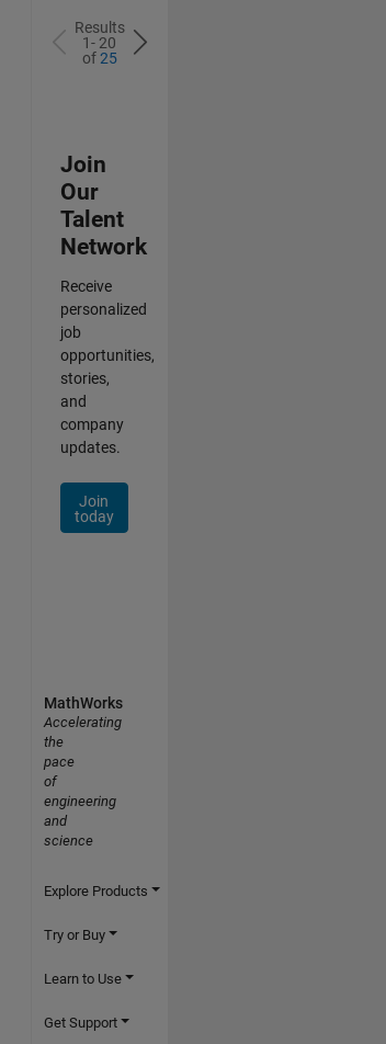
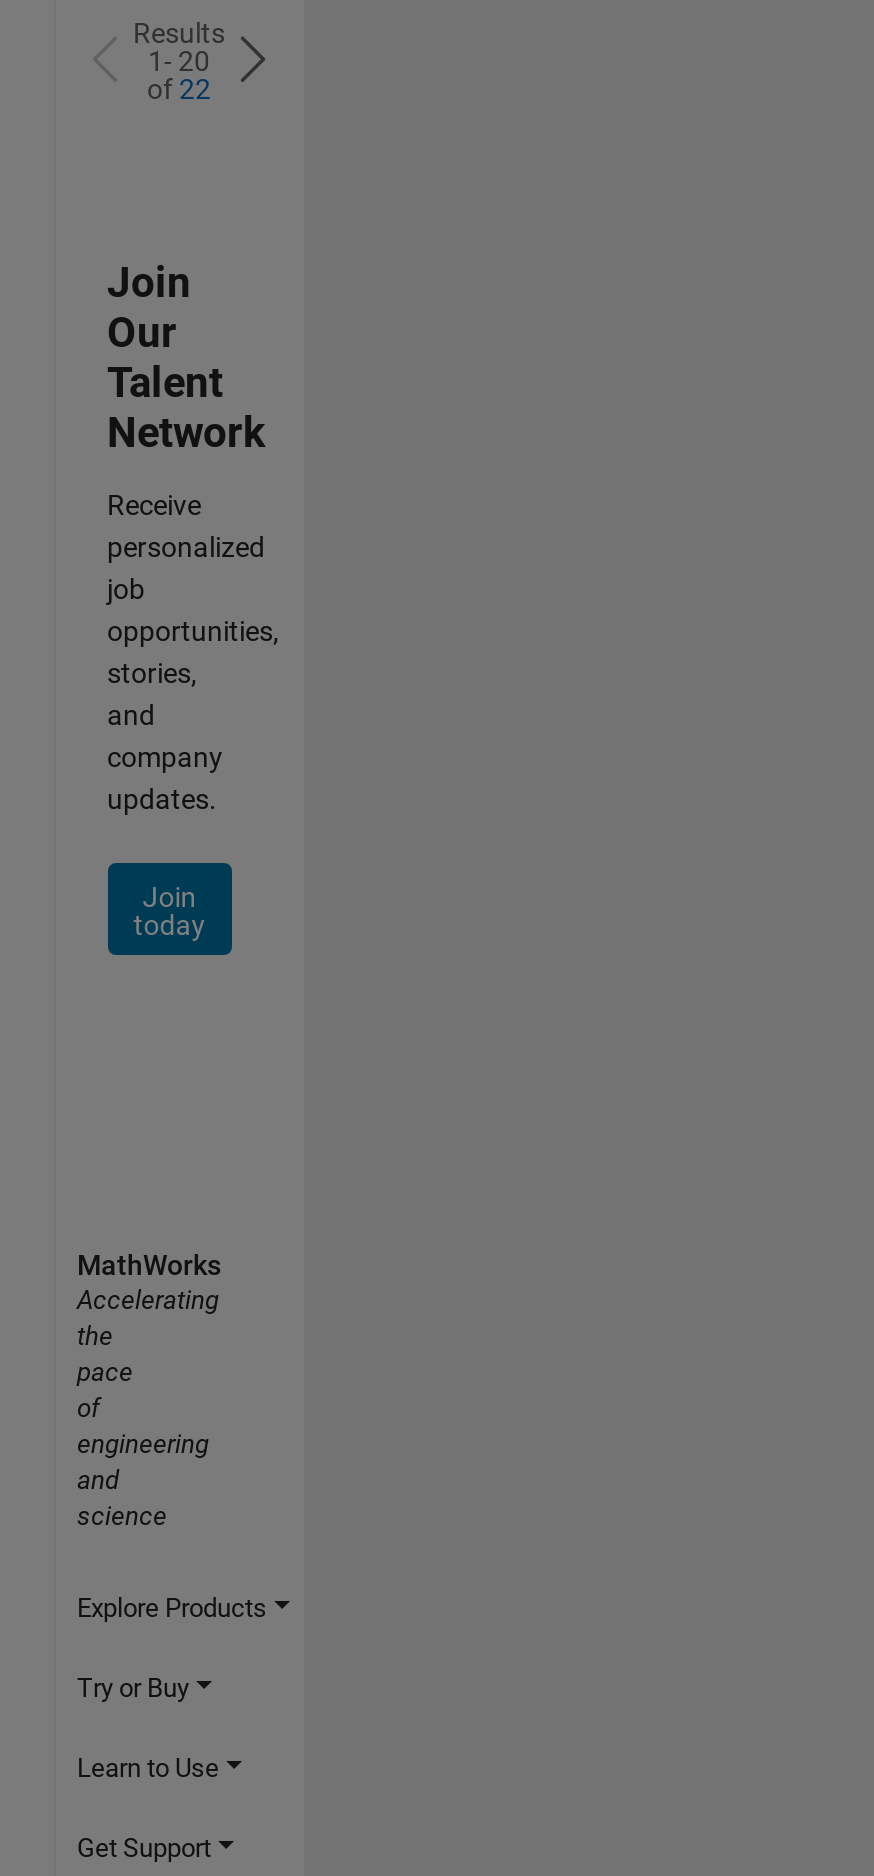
[82,49,117,67] of 25 -> [147,73,211,105] of 22

